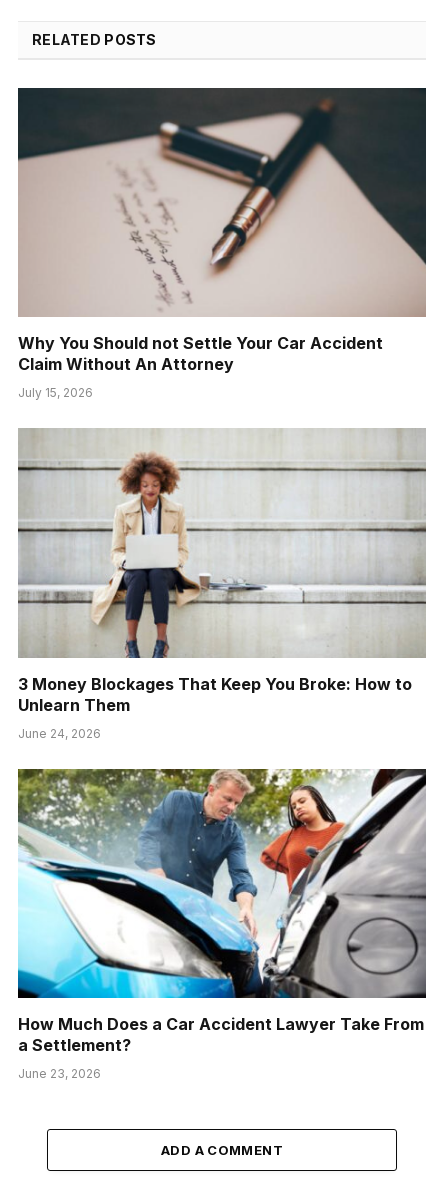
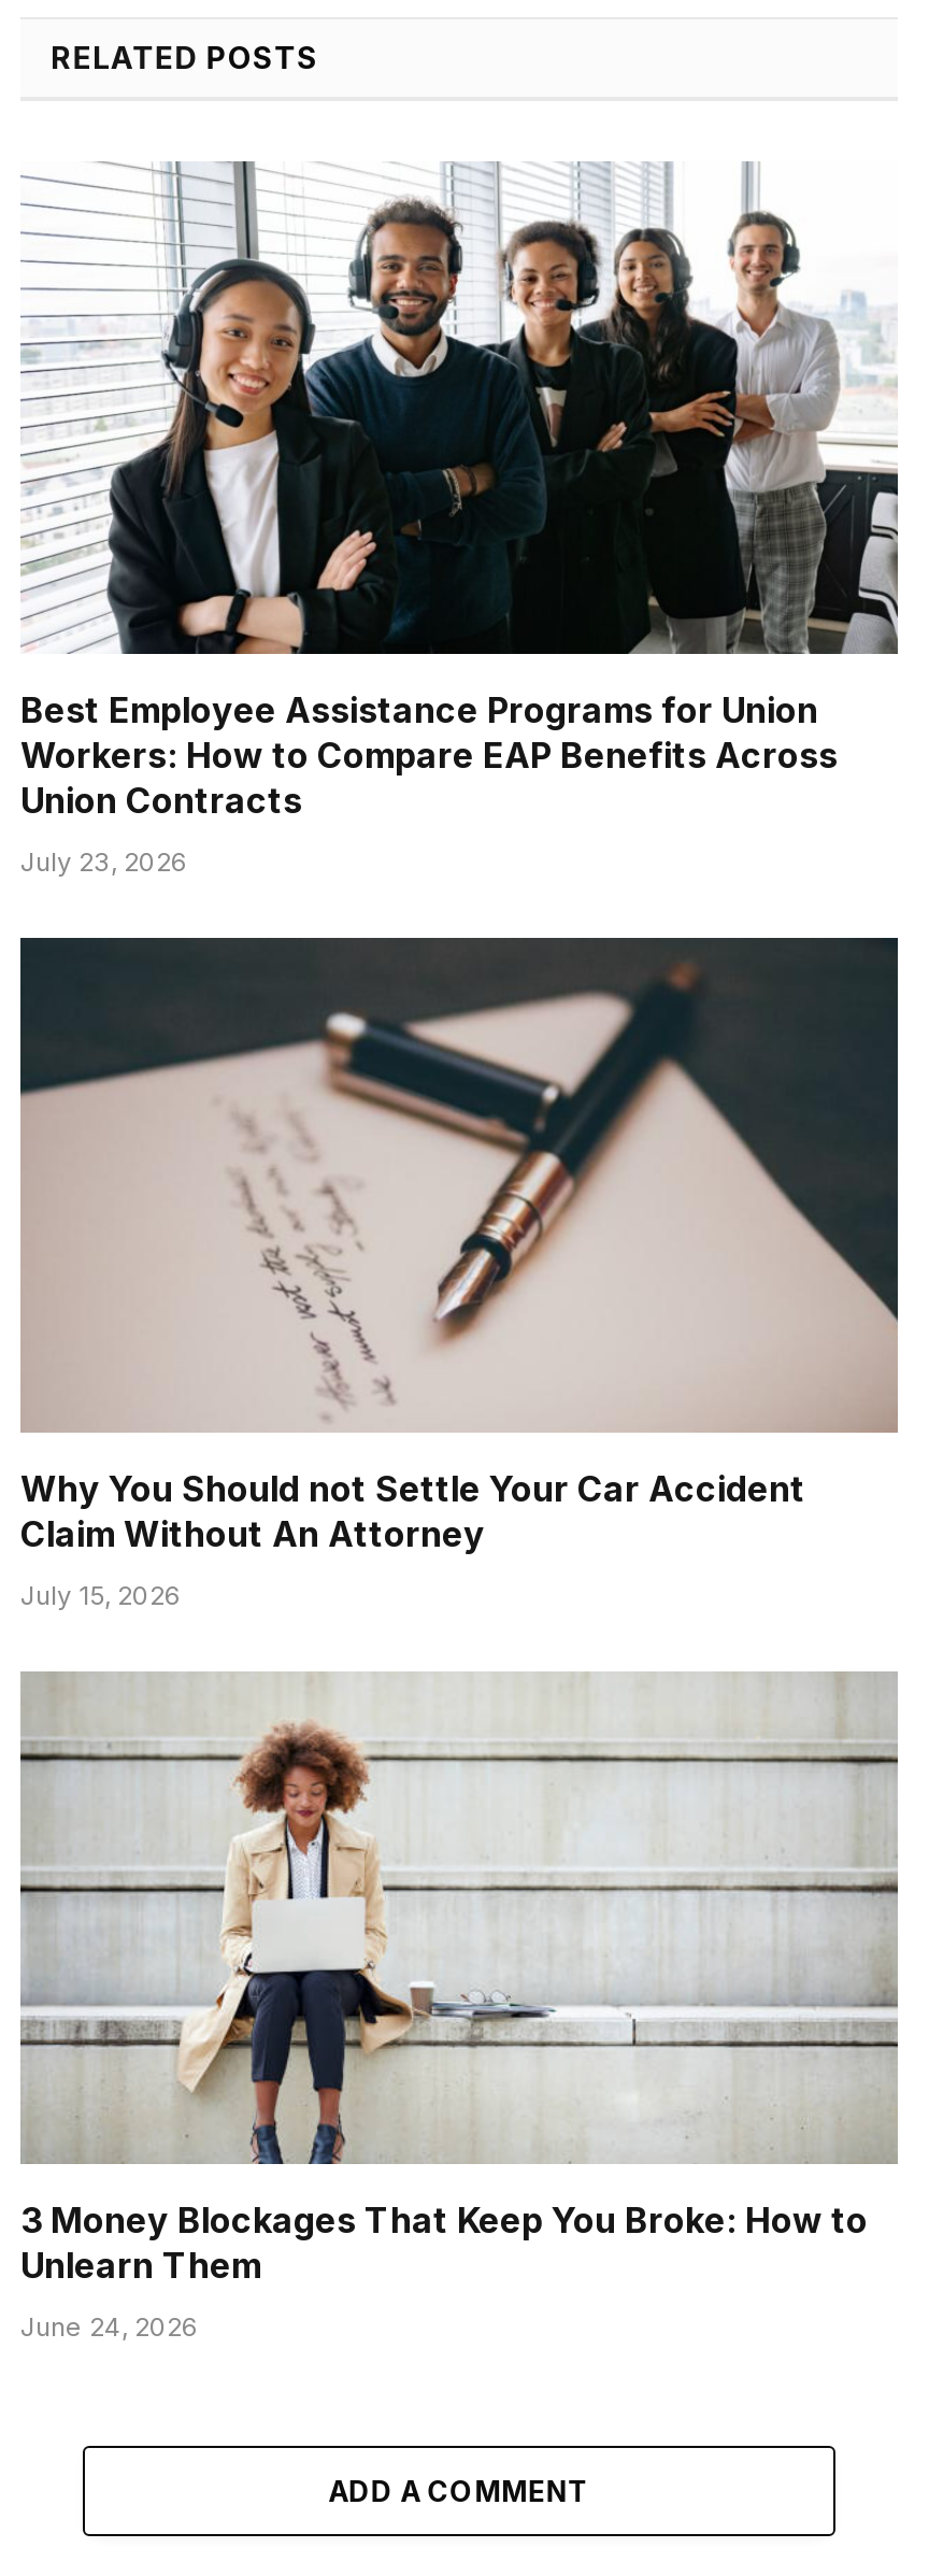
none -> [20,161,898,878] [image] | Best Employee Assistance Programs for Union | Workers: How to Compare EAP Benefits Across | Union Contracts | July 23, 2026
moved [18,93,426,741] -> [20,951,898,2343]: [image] | Why You Should not Settle Your Car Accident | Claim Without An Attorney | July 15, 2026 | 3 Money Blockages That Keep You Broke: How to | Unlearn Them | June 24, 2026
[17,768,427,1081] [image] | How Much Does a Car Accident Lawyer Take From | a Settlement? | June 23, 2026 -> none

